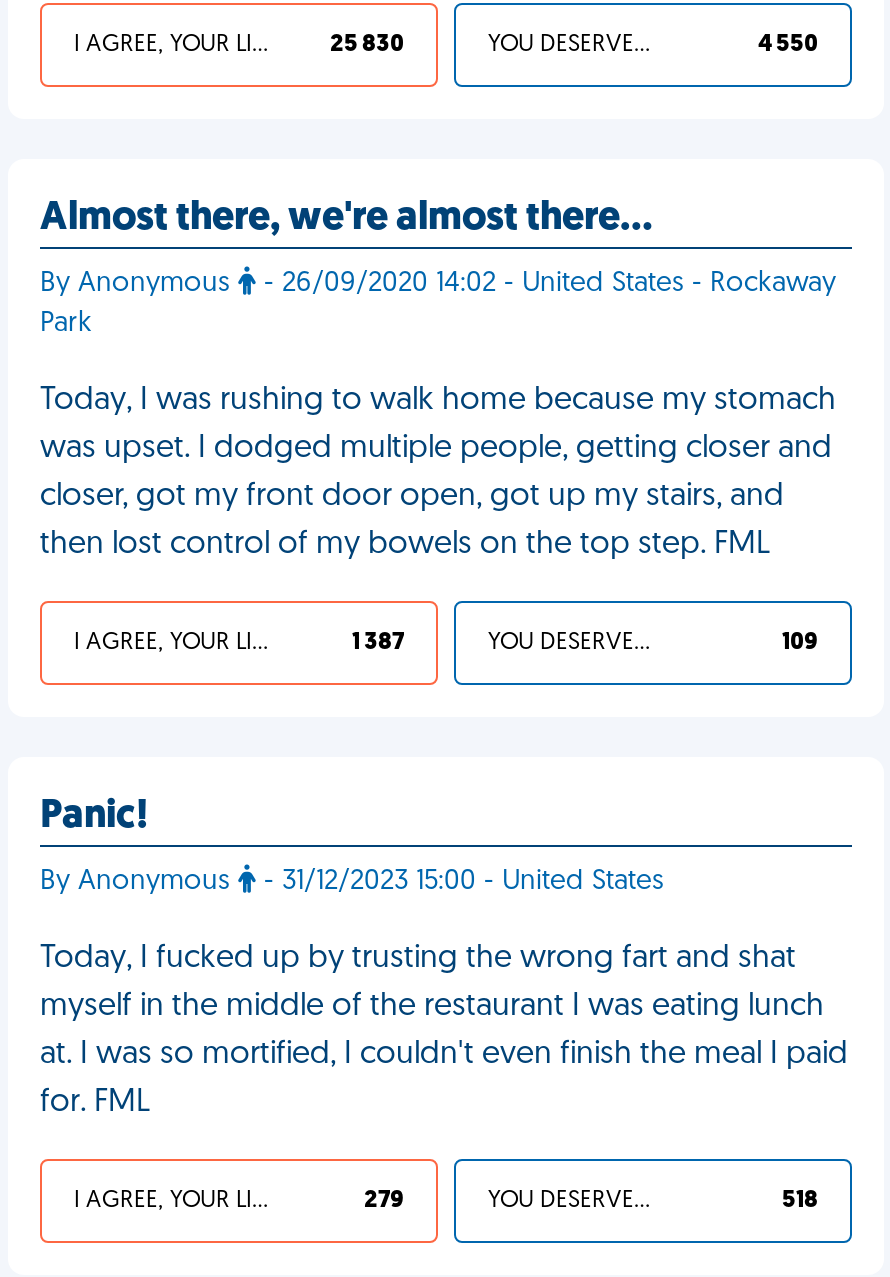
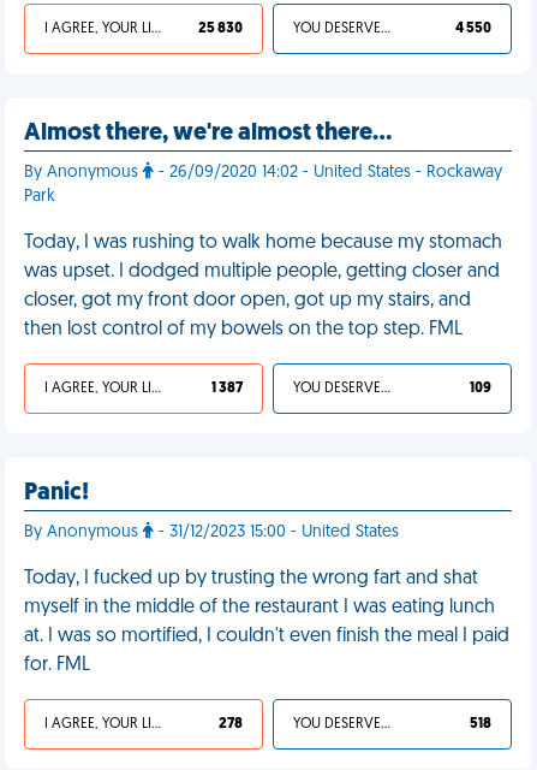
[364,1189,404,1213] 279 -> [219,717,243,731] 278

